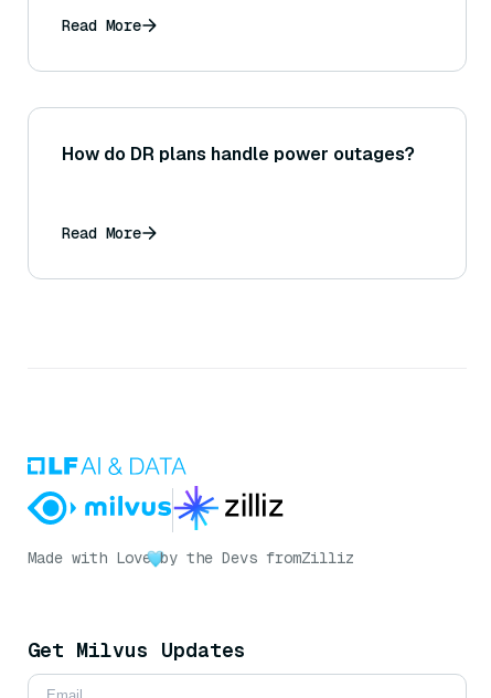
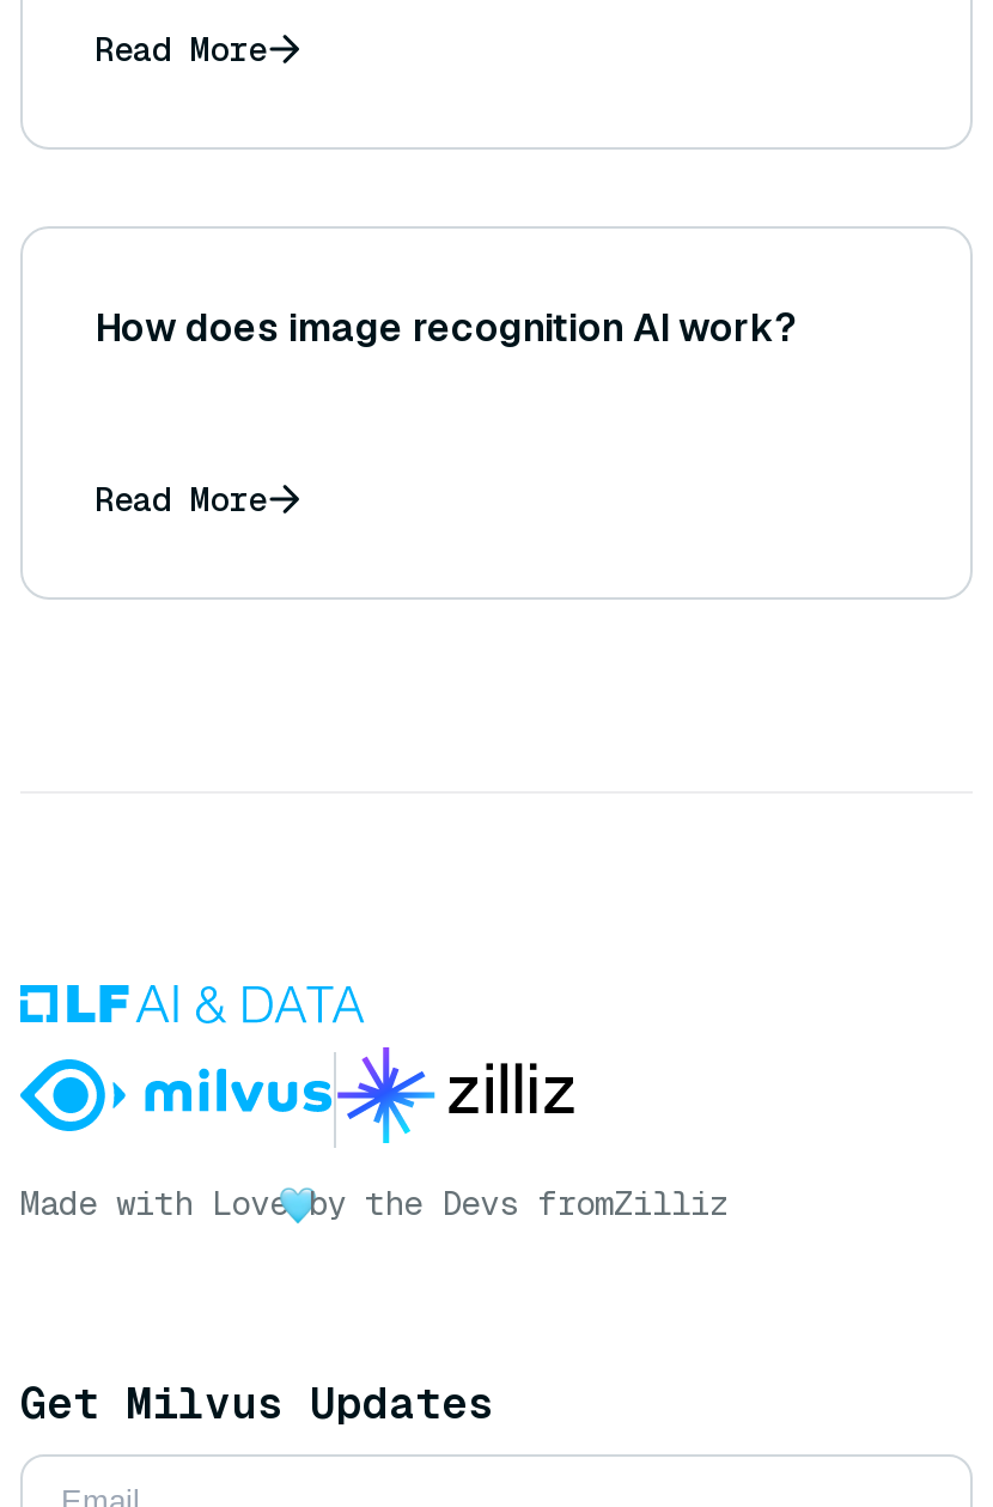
[62,143,415,166] How do DR plans handle power outages? -> [95,304,798,354] How does image recognition AI work?

